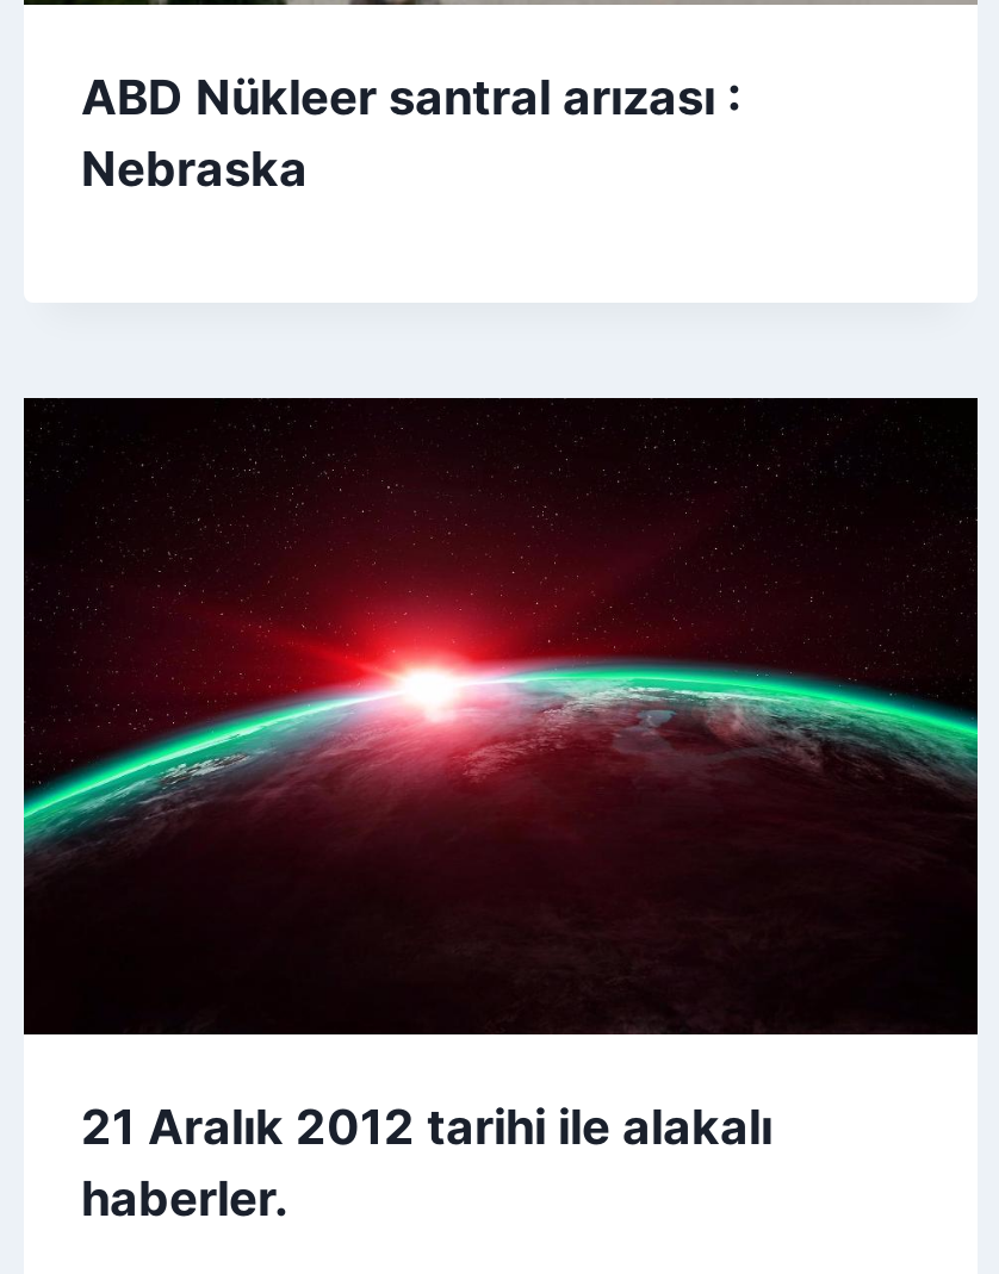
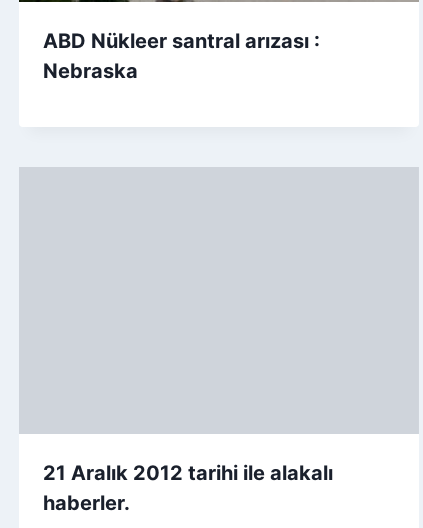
[21,396,980,1037] [image] -> none

